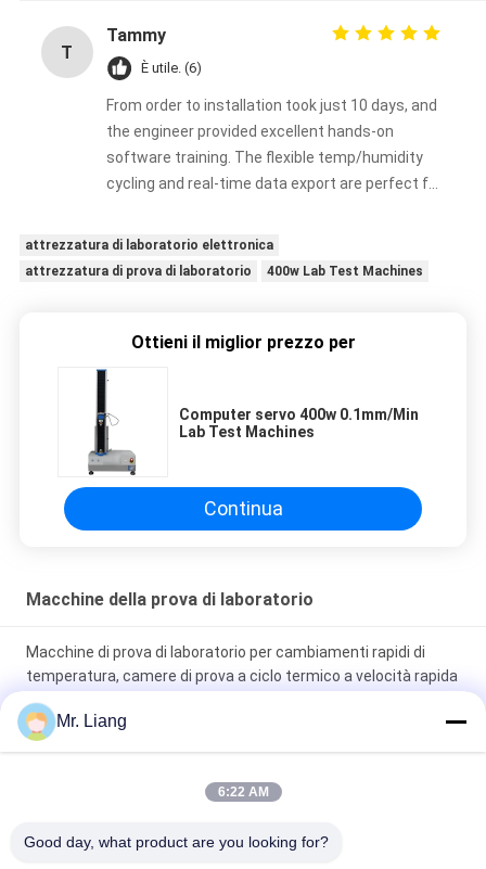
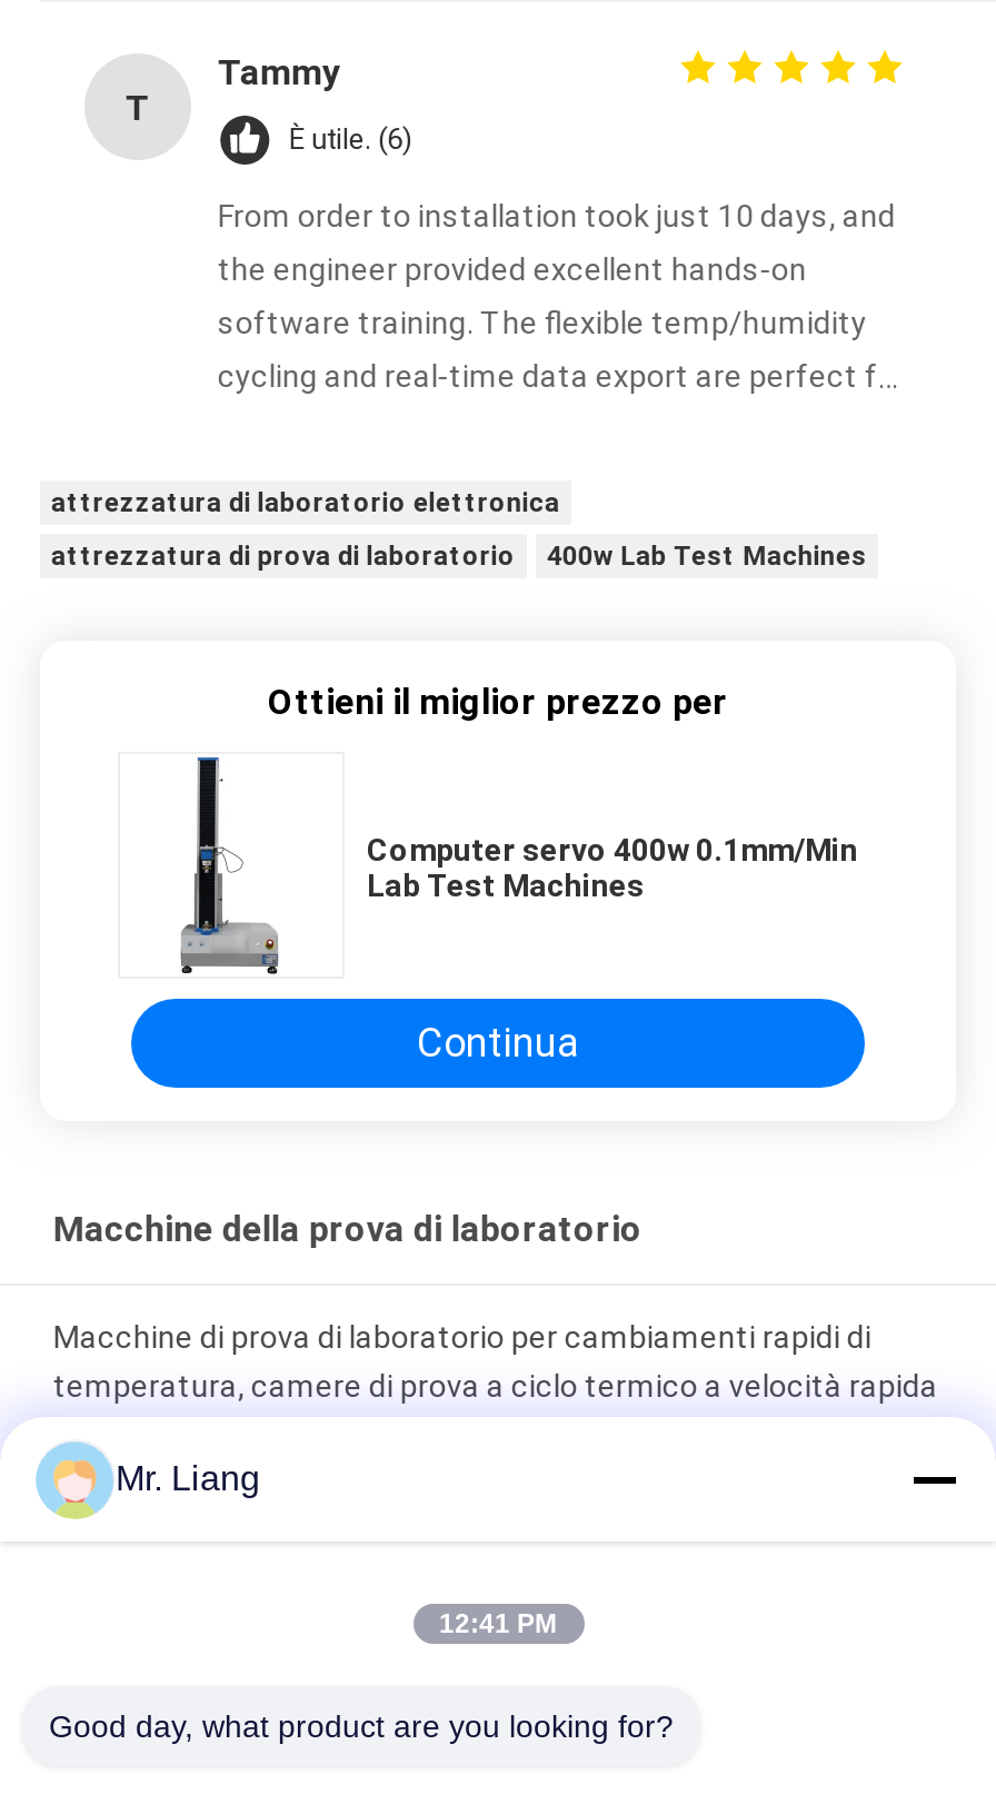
[218,784,268,800] 6:22 AM -> [439,1608,557,1639] 12:41 PM

